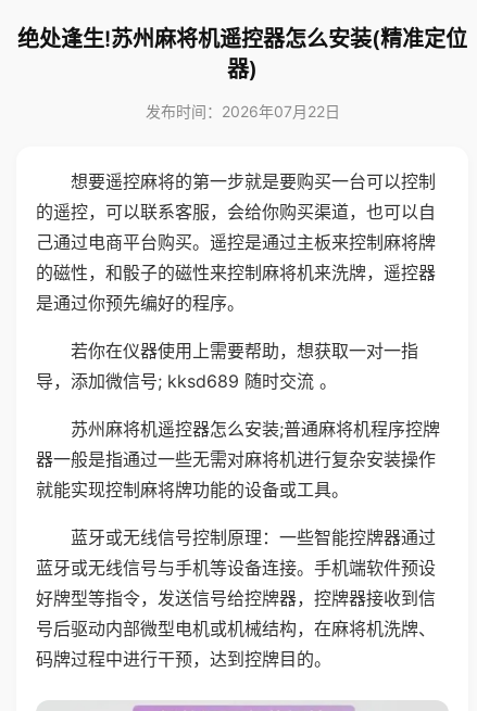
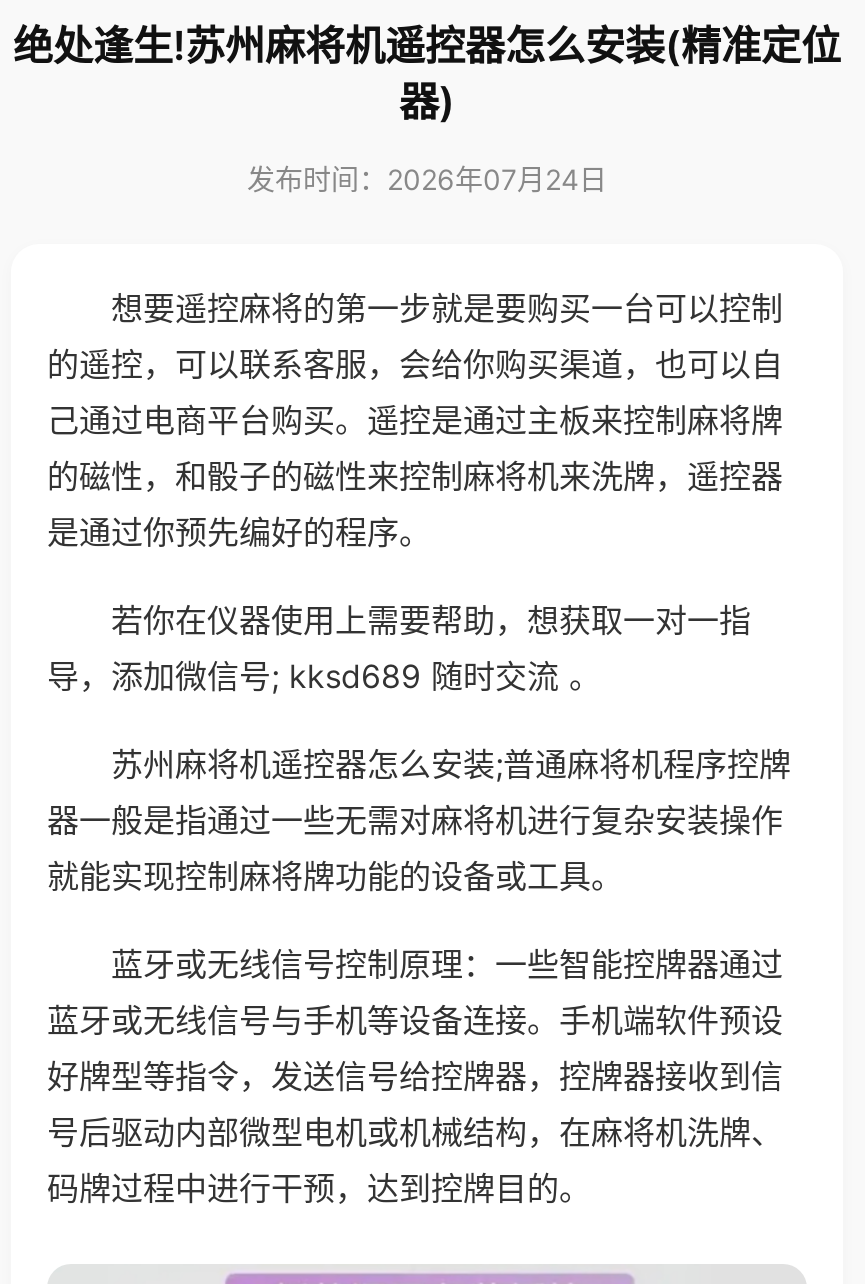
[145,102,340,120] 发布时间：2026年07月22日 -> [247,162,607,196] 发布时间：2026年07月24日

